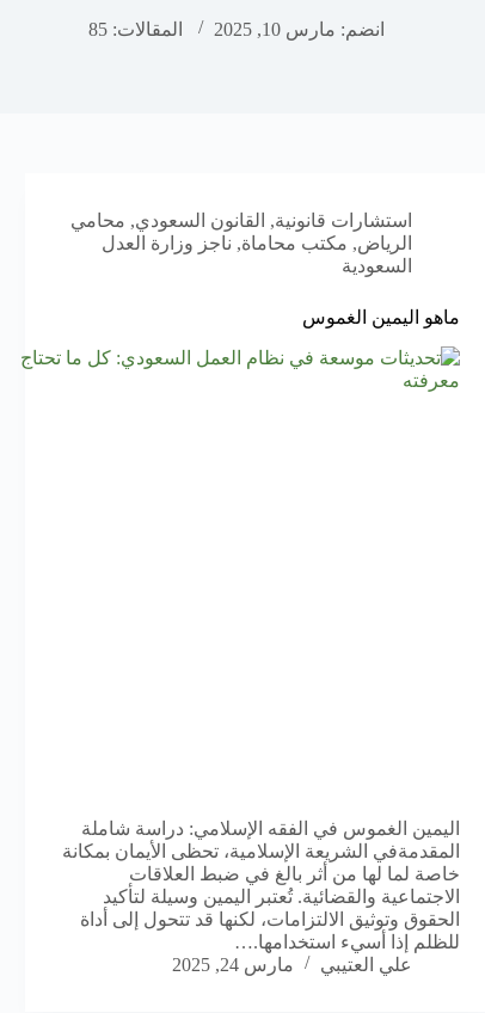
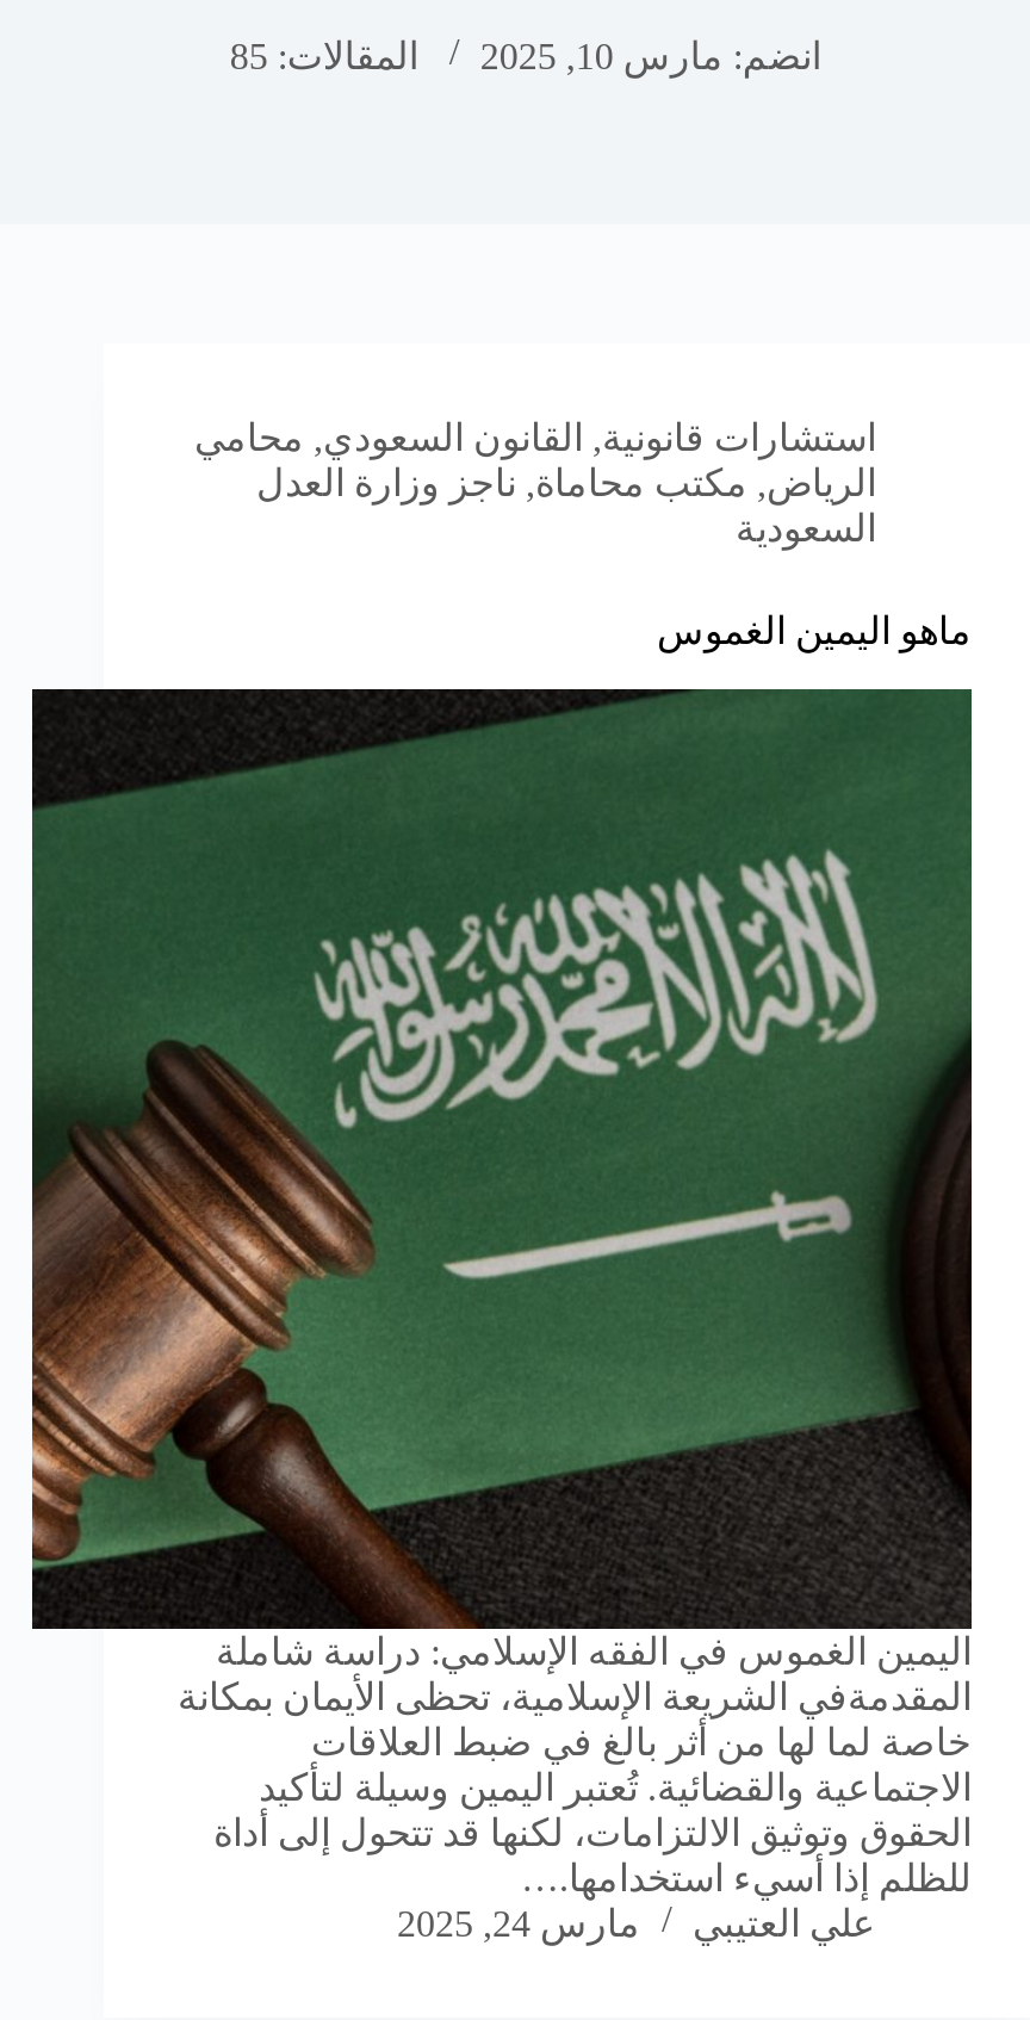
none -> [30,687,974,1631] [image]

